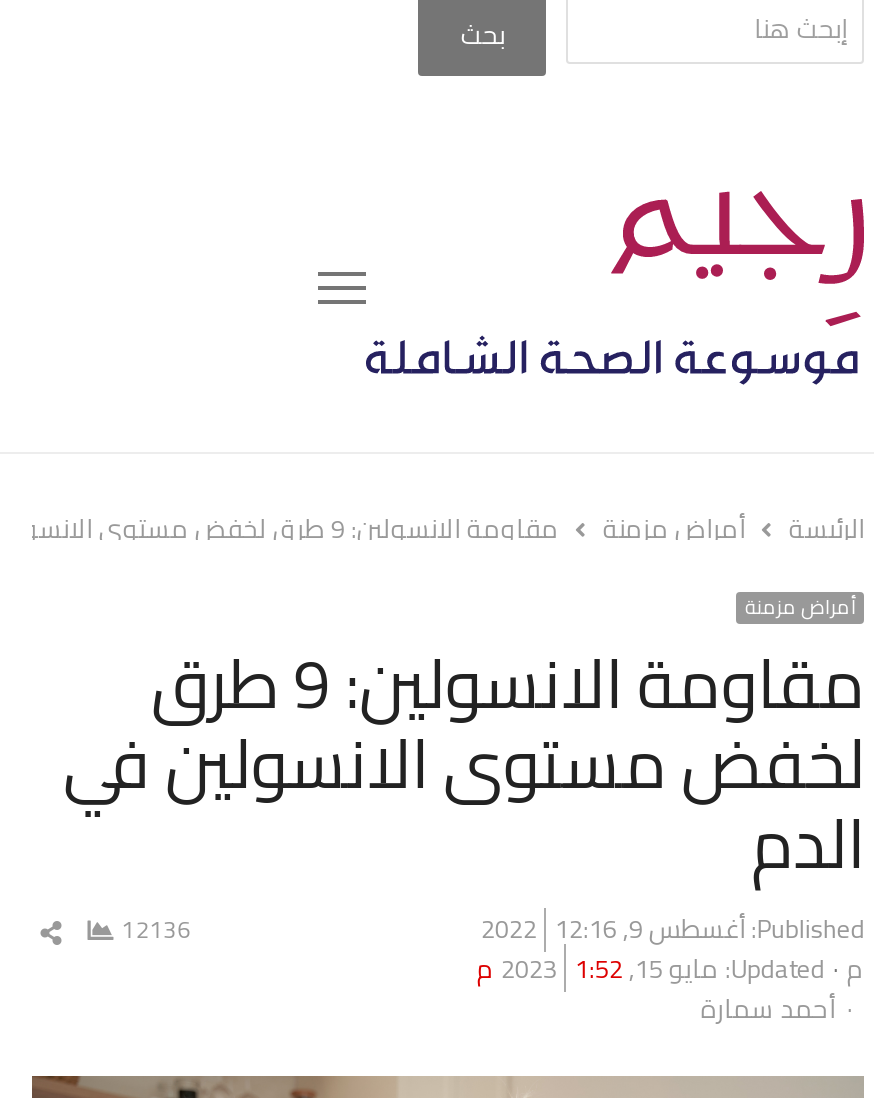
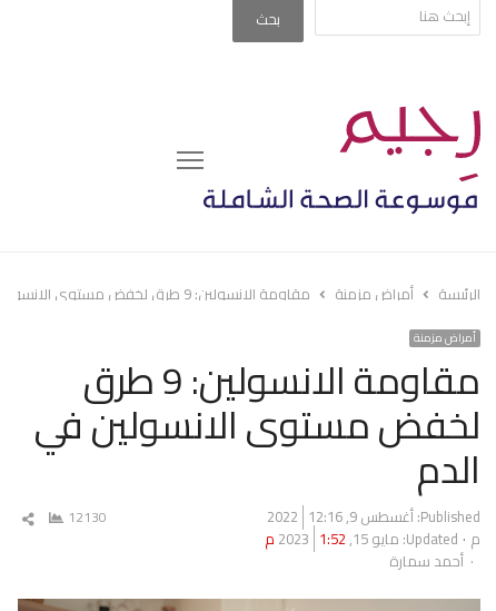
[121,906,191,952] 12136 -> [68,504,106,530] 12130

